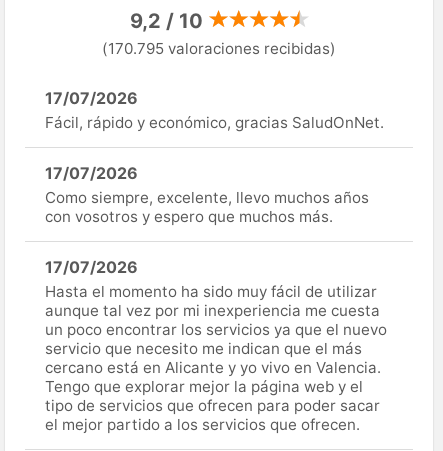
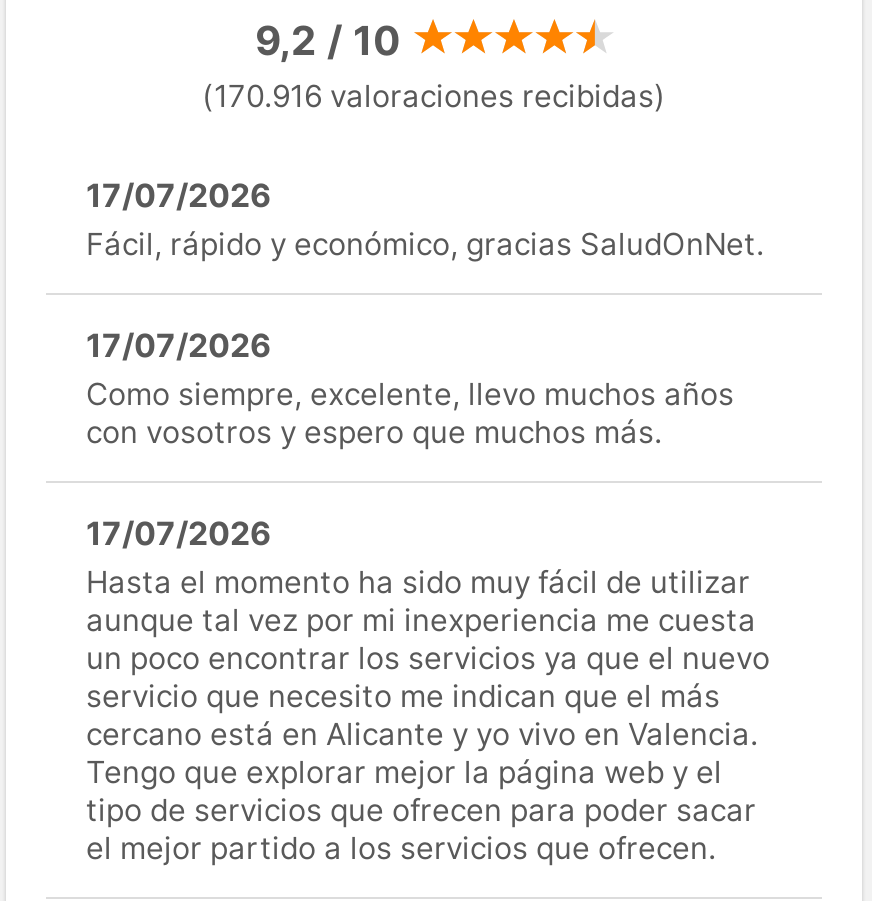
[102,39,336,58] (170.795 valoraciones recibidas) -> [202,77,666,115] (170.916 valoraciones recibidas)

